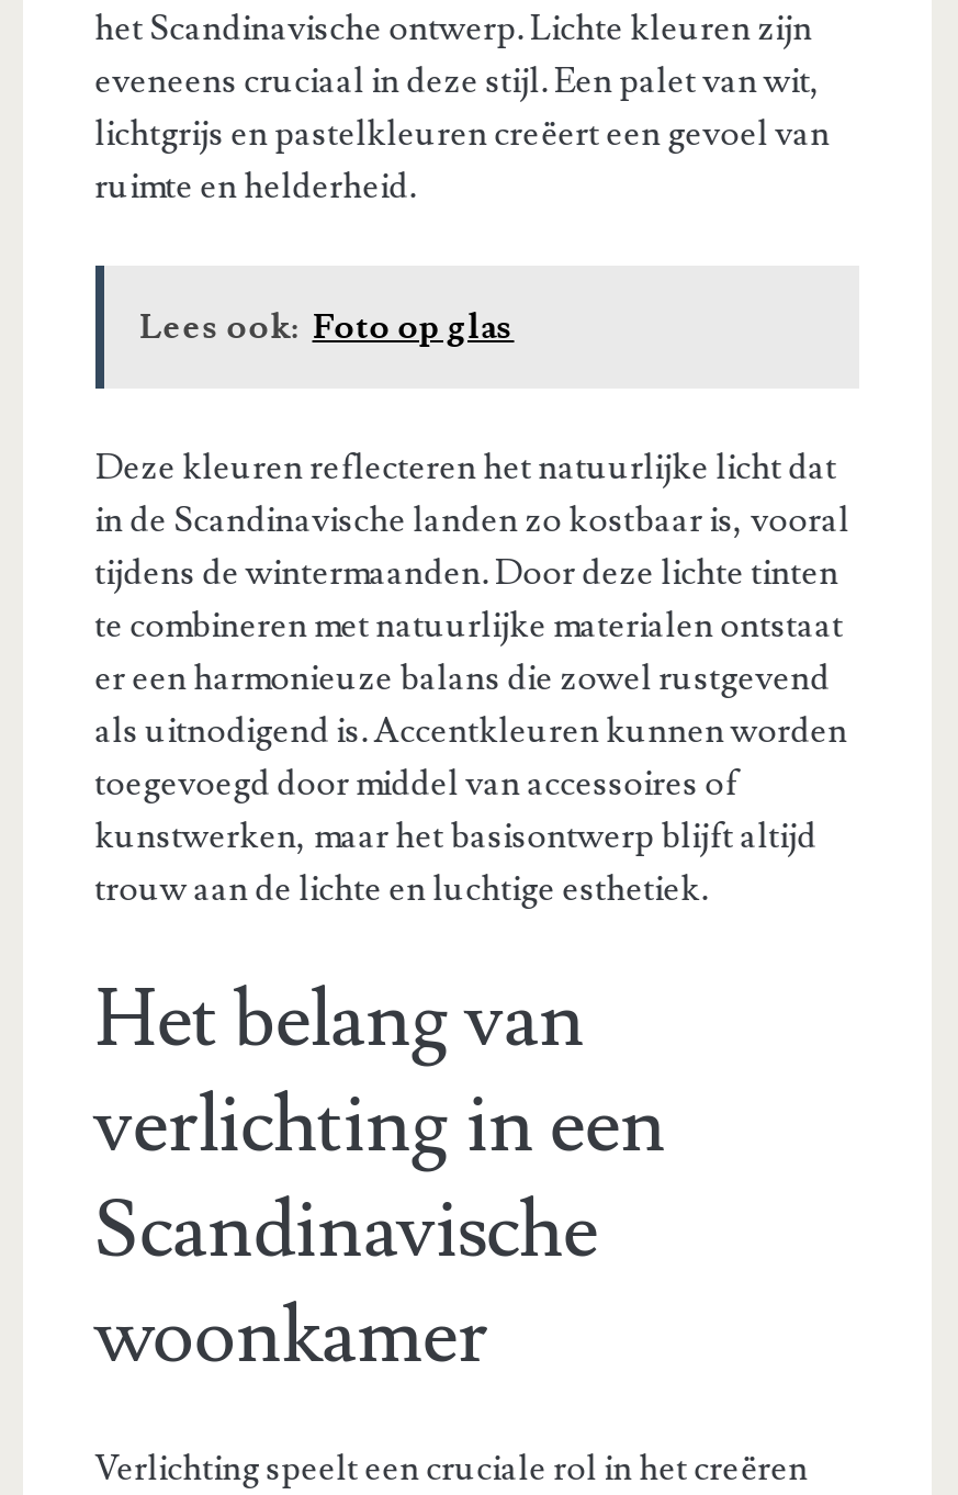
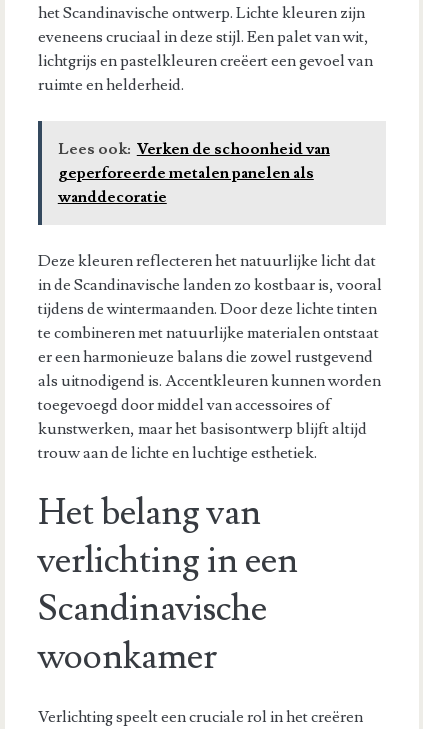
[139,305,514,349] Lees ook: Foto op glas -> [58,139,330,207] Lees ook: Verken de schoonheid van | geperforeerde metalen panelen als | wanddecoratie

